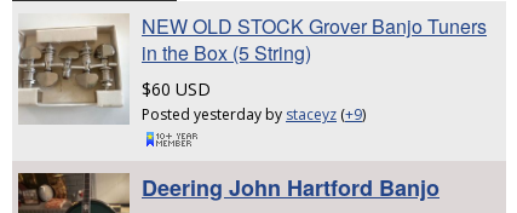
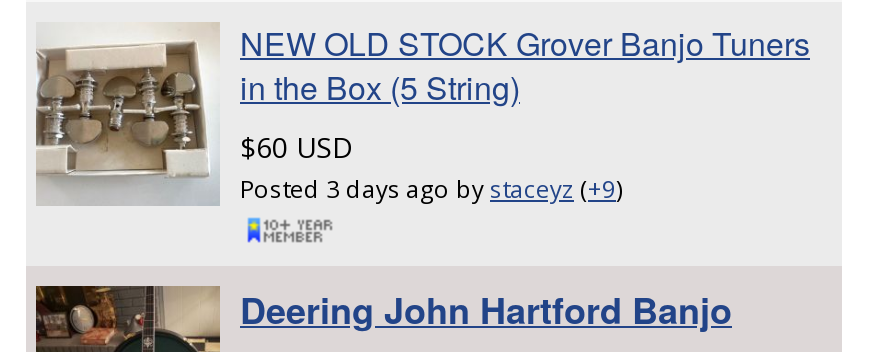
[142,104,366,125] Posted yesterday by staceyz (+9) -> [240,172,622,206] Posted 3 days ago by staceyz (+9)

